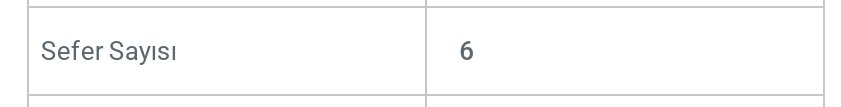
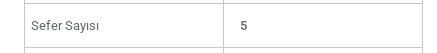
[459,36,473,66] 6 -> [240,18,247,33] 5

